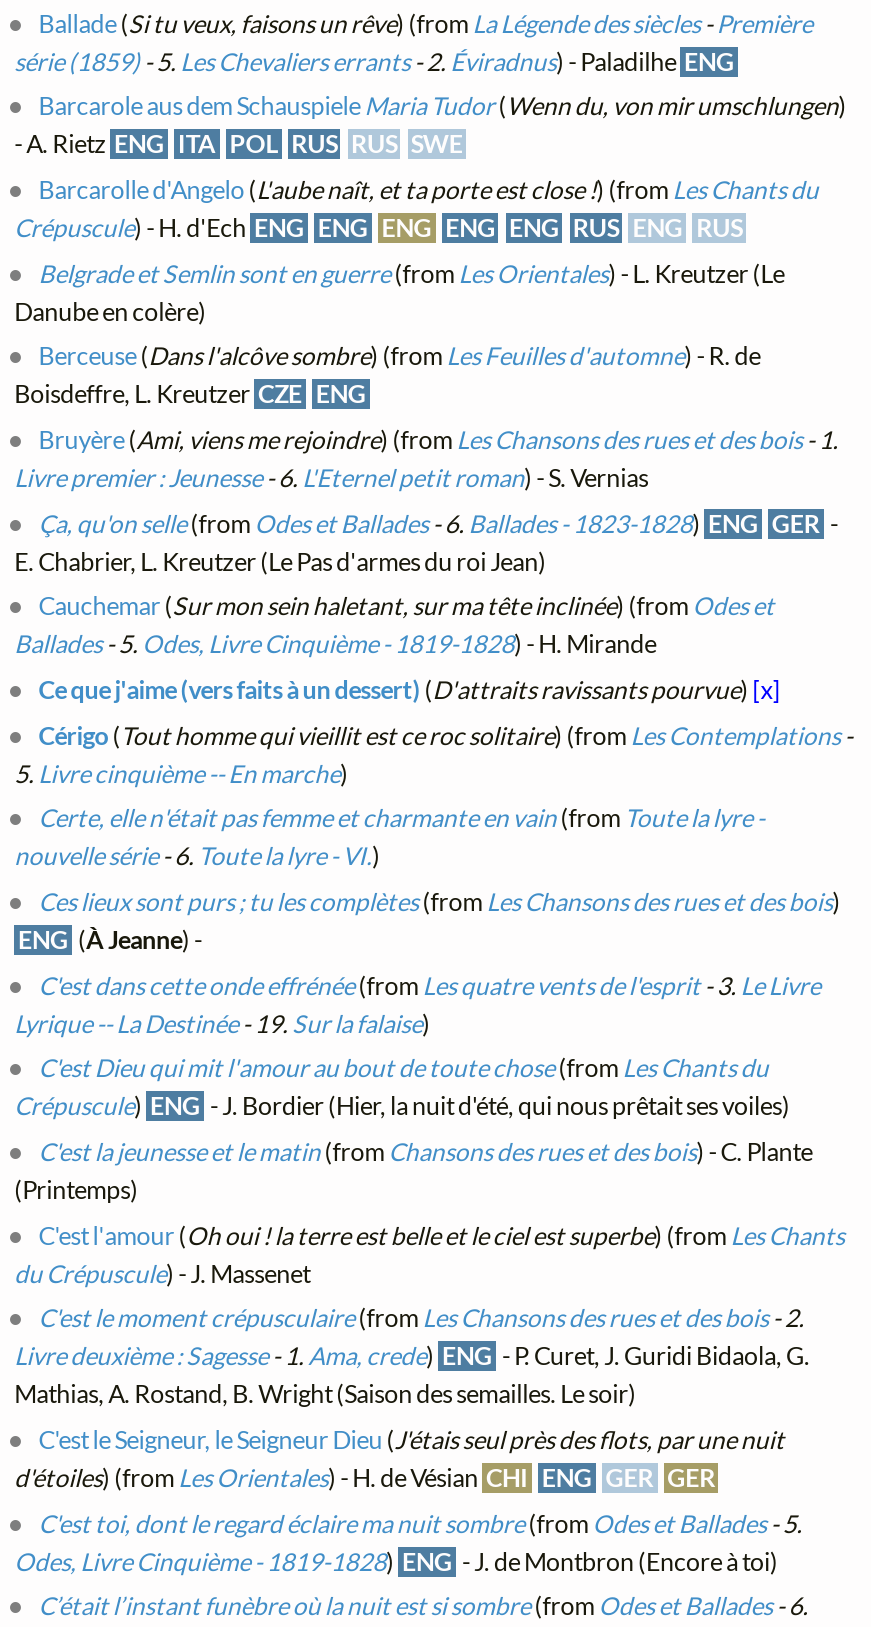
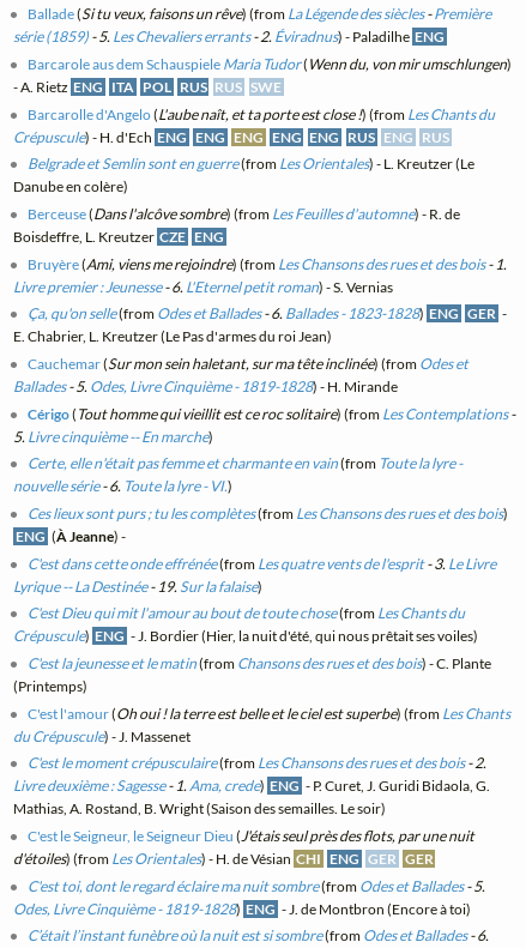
[38,675,780,705] Ce que j'aime (vers faits à un dessert) (D'attraits ravissants pourvue) [x] -> none

